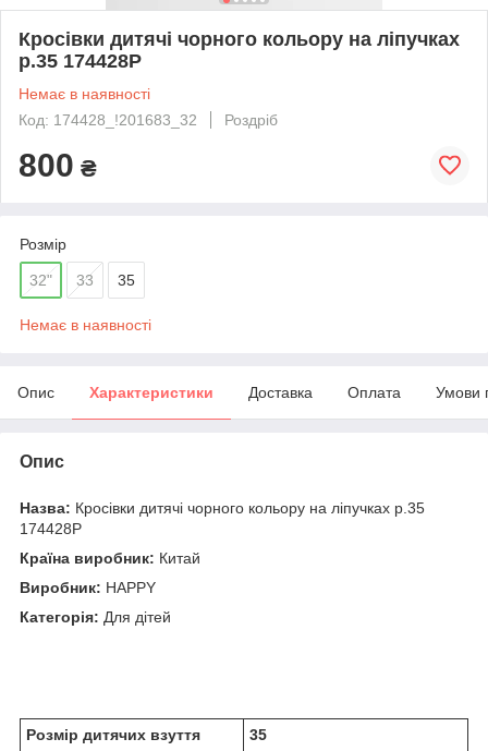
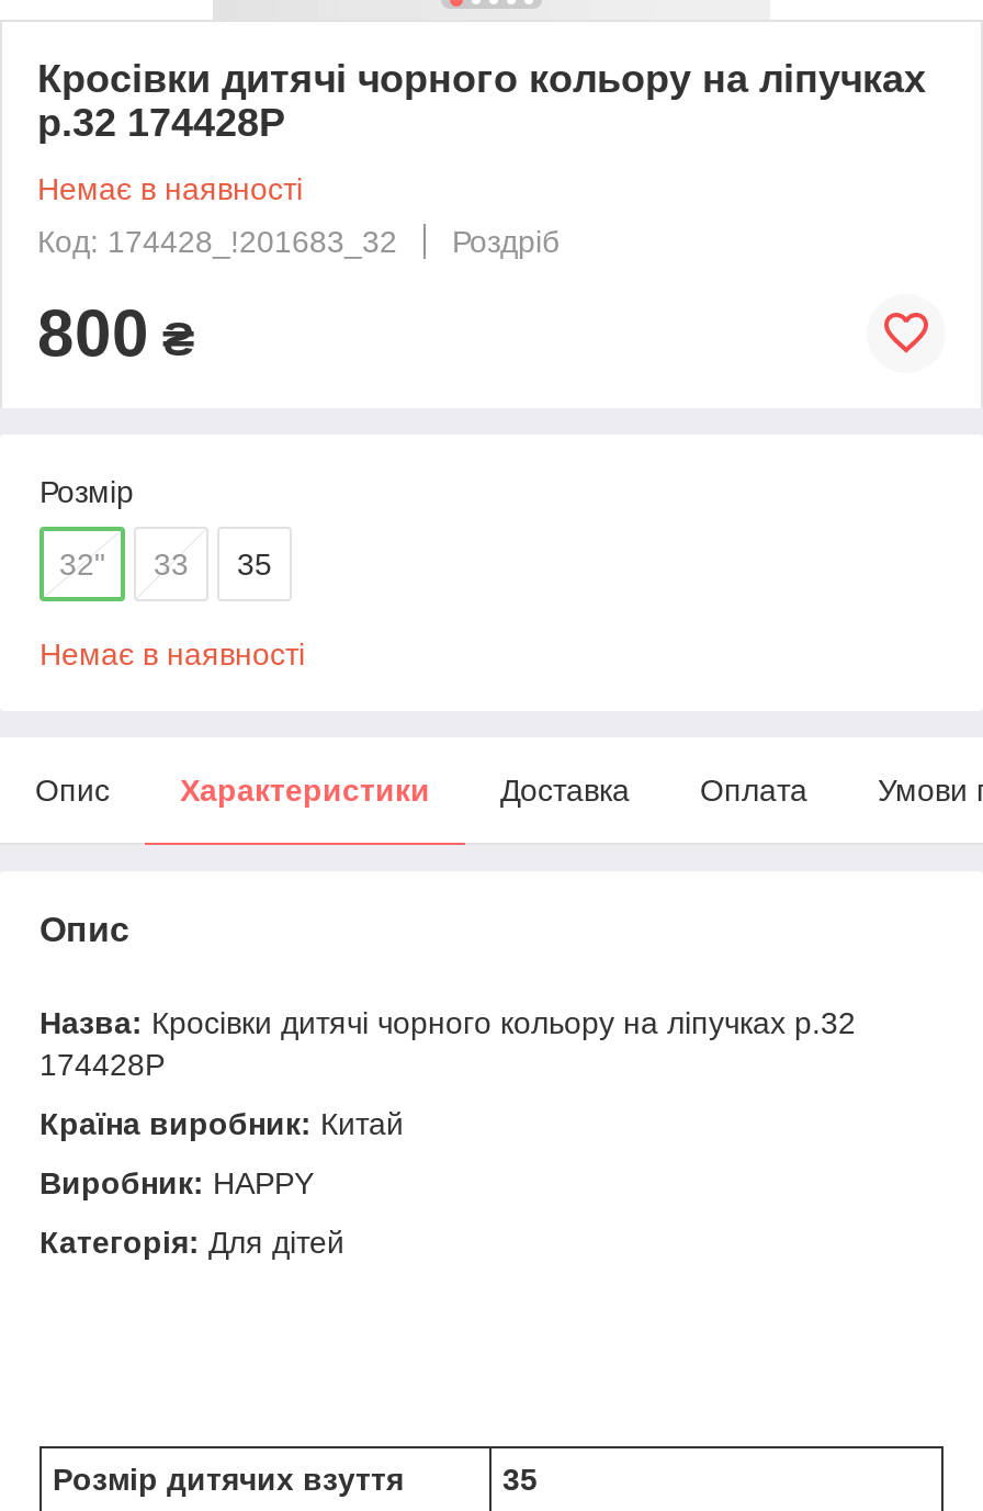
[19,50,142,72] р.35 174428P -> [37,101,285,144] р.32 174428P
[20,499,425,516] Назва: Кросівки дитячі чорного кольору на ліпучках р.35 -> [39,1005,856,1040] Назва: Кросівки дитячі чорного кольору на ліпучках р.32

